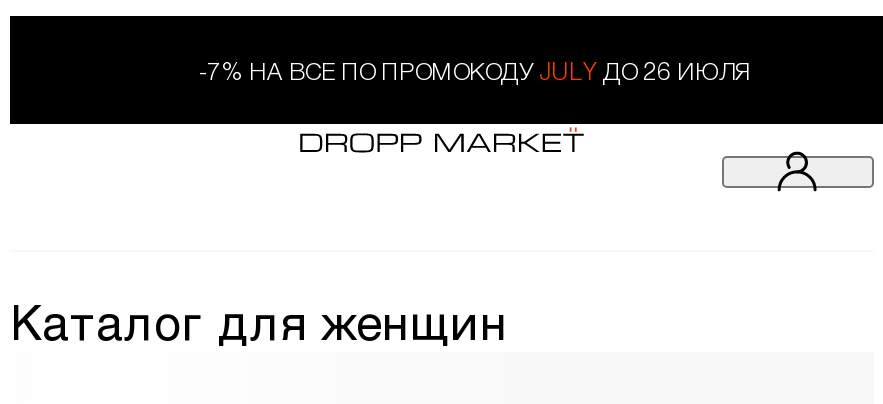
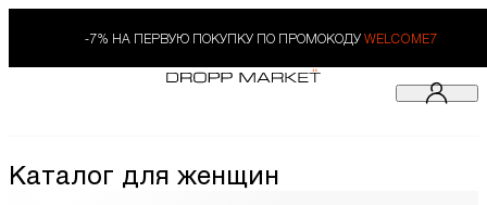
[199,56,749,84] -7% НА ВСЕ ПО ПРОМОКОДУ JULY ДО 26 ИЮЛЯ -> [85,30,437,46] -7% НА ПЕРВУЮ ПОКУПКУ ПО ПРОМОКОДУ WELCOME7

